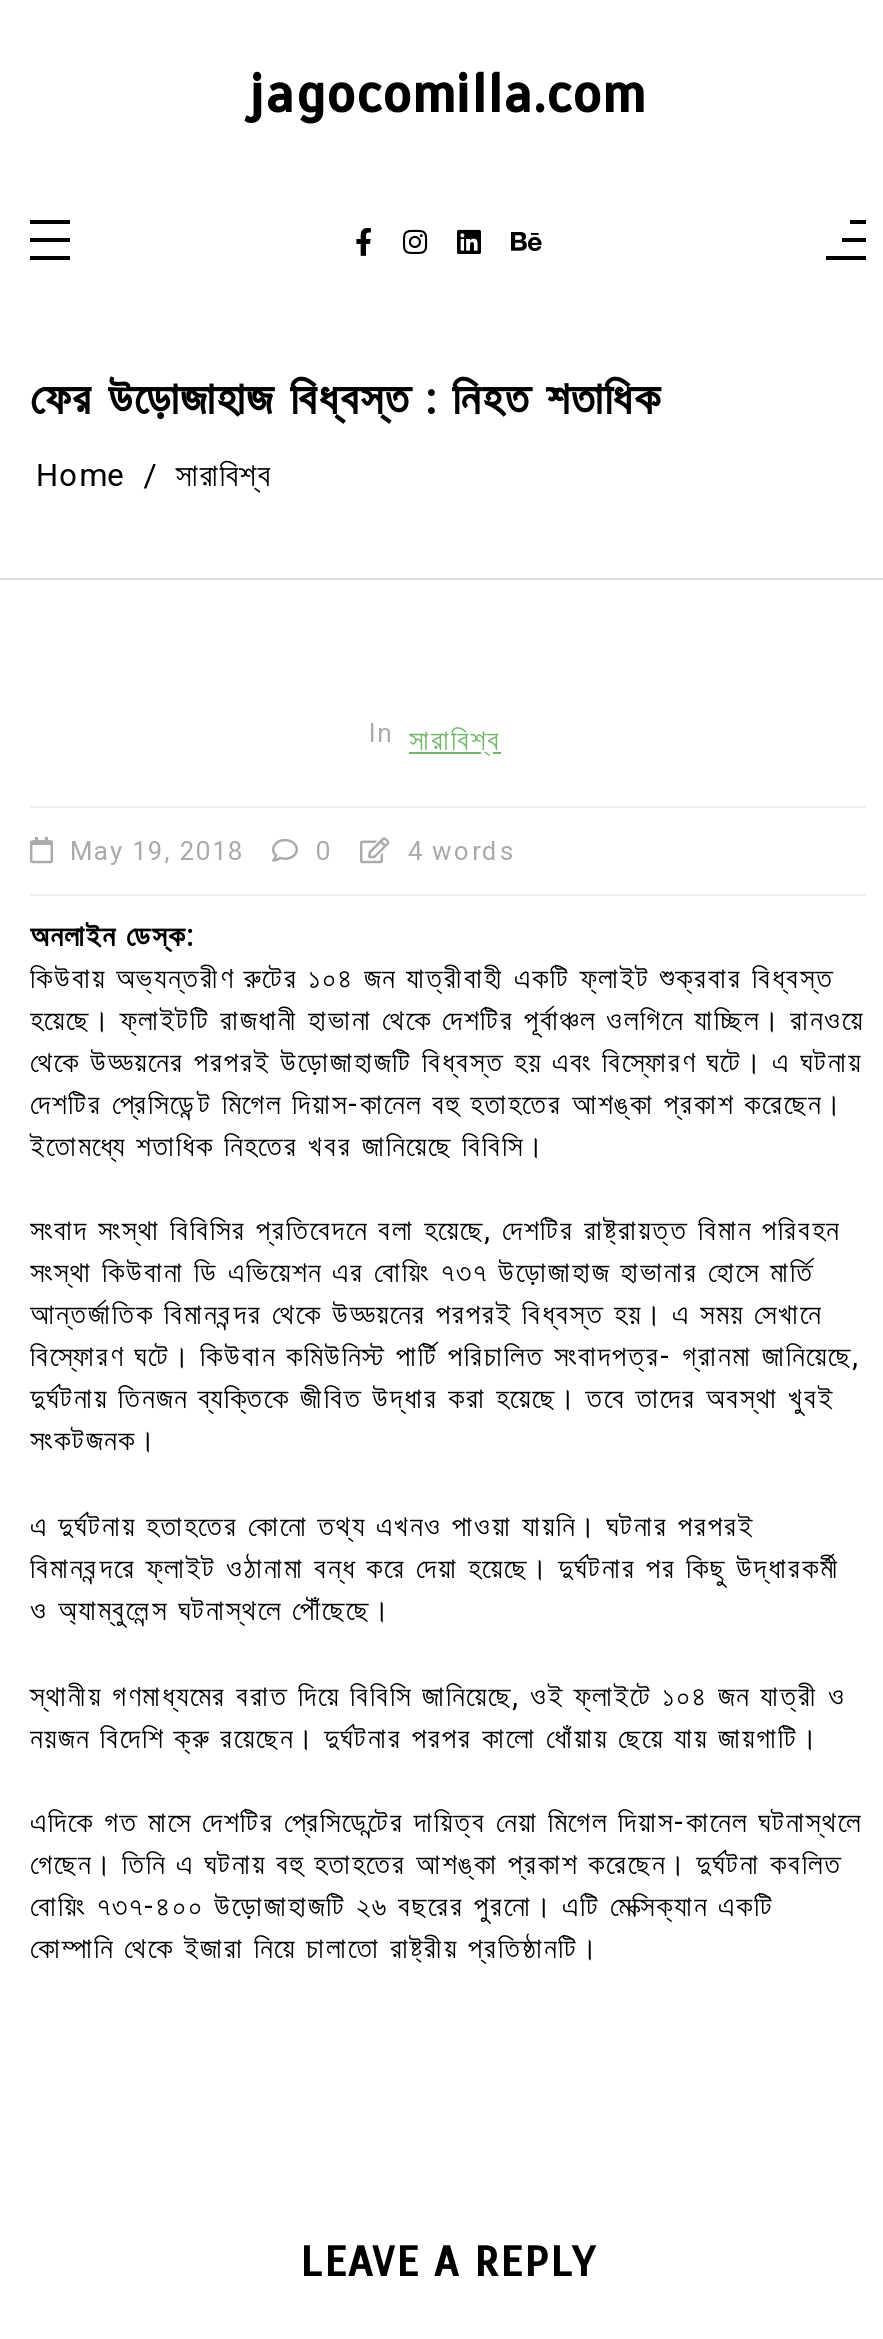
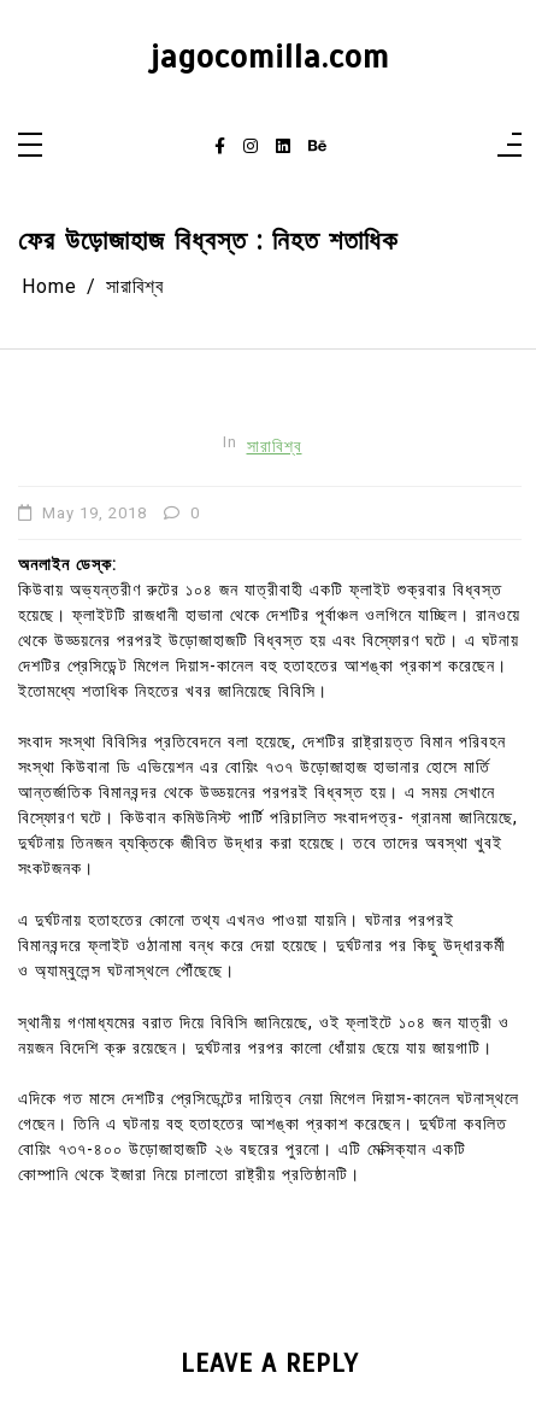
[400,836,516,866] 4 words -> none

